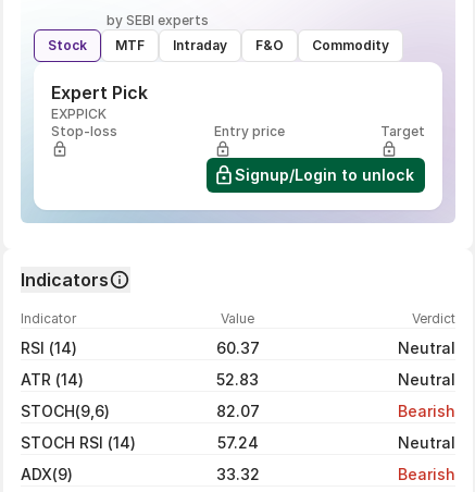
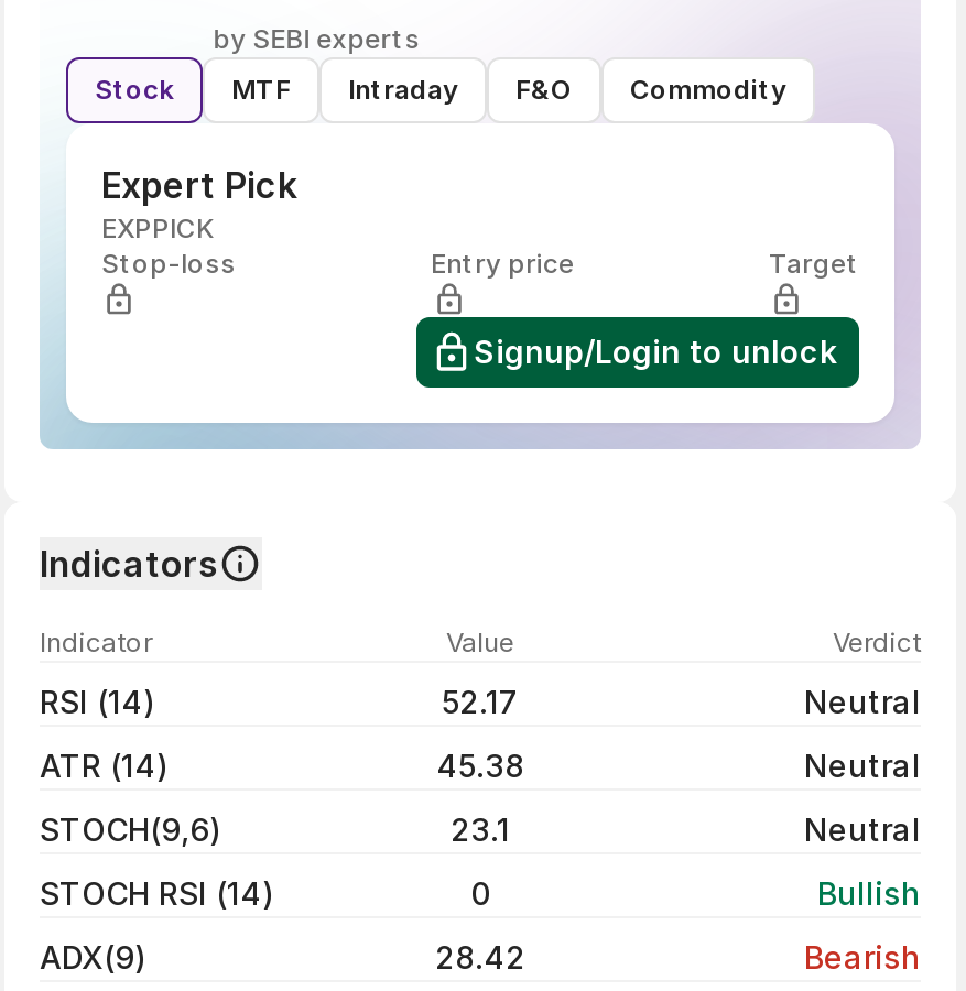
[216,339,260,357] 60.37 -> [442,683,519,720] 52.17
[217,370,259,389] 52.83 -> [436,747,524,784] 45.38
[216,402,455,420] 82.07 | Bearish -> [451,810,921,848] 23.1 | Neutral
[217,433,455,452] 57.24 | Neutral -> [470,874,921,912] 0 | Bullish
[216,465,260,483] 33.32 -> [435,938,525,976] 28.42

